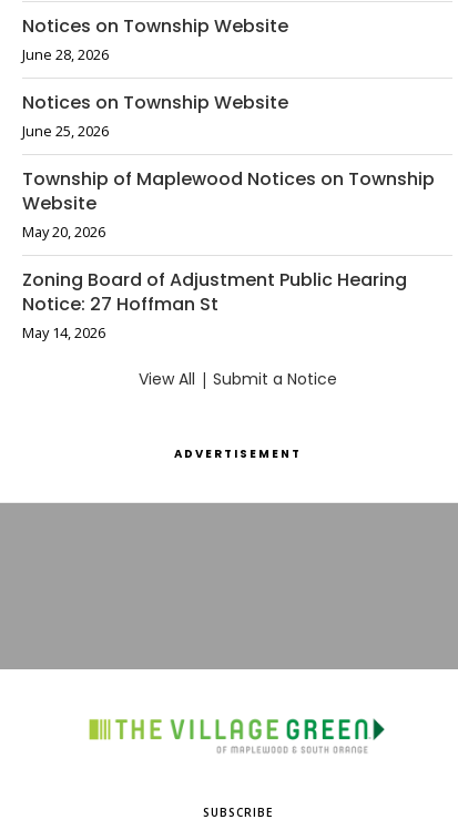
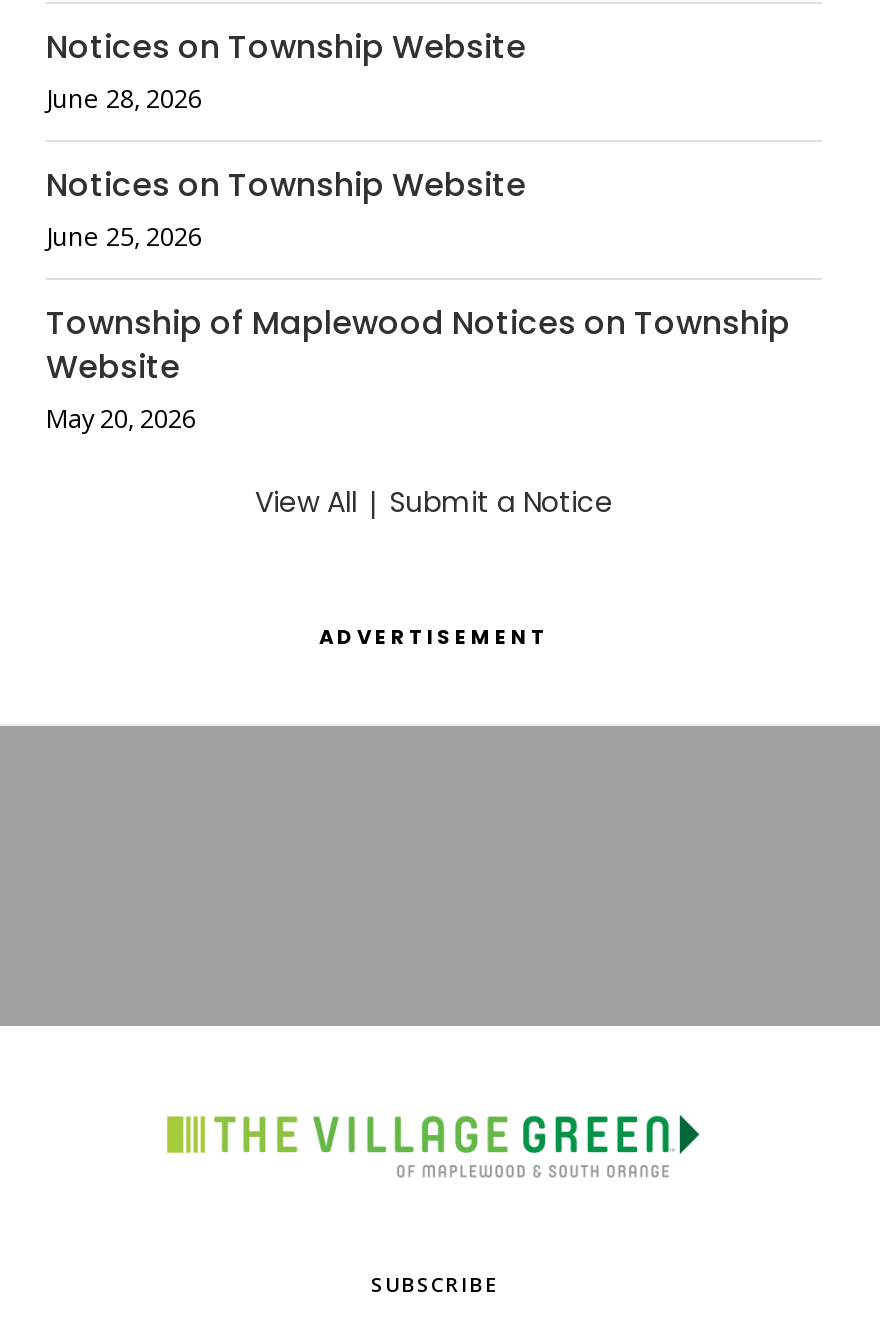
[22,267,407,342] Zoning Board of Adjustment Public Hearing | Notice: 27 Hoffman St | May 14, 2026 -> none

